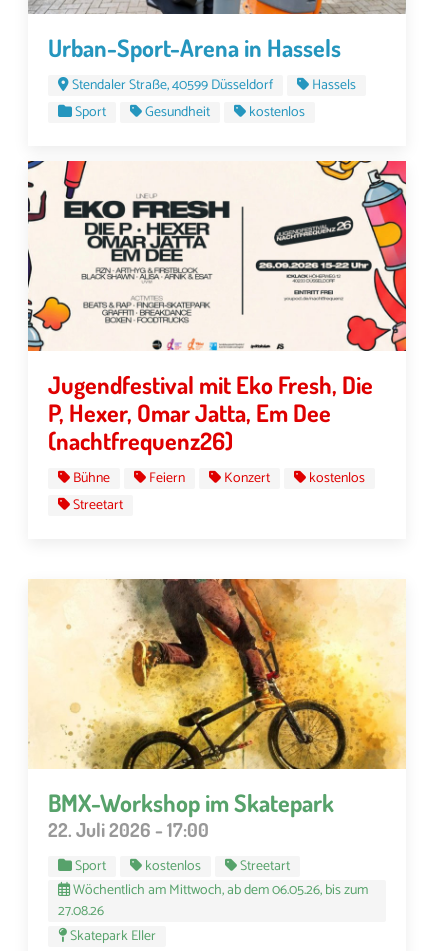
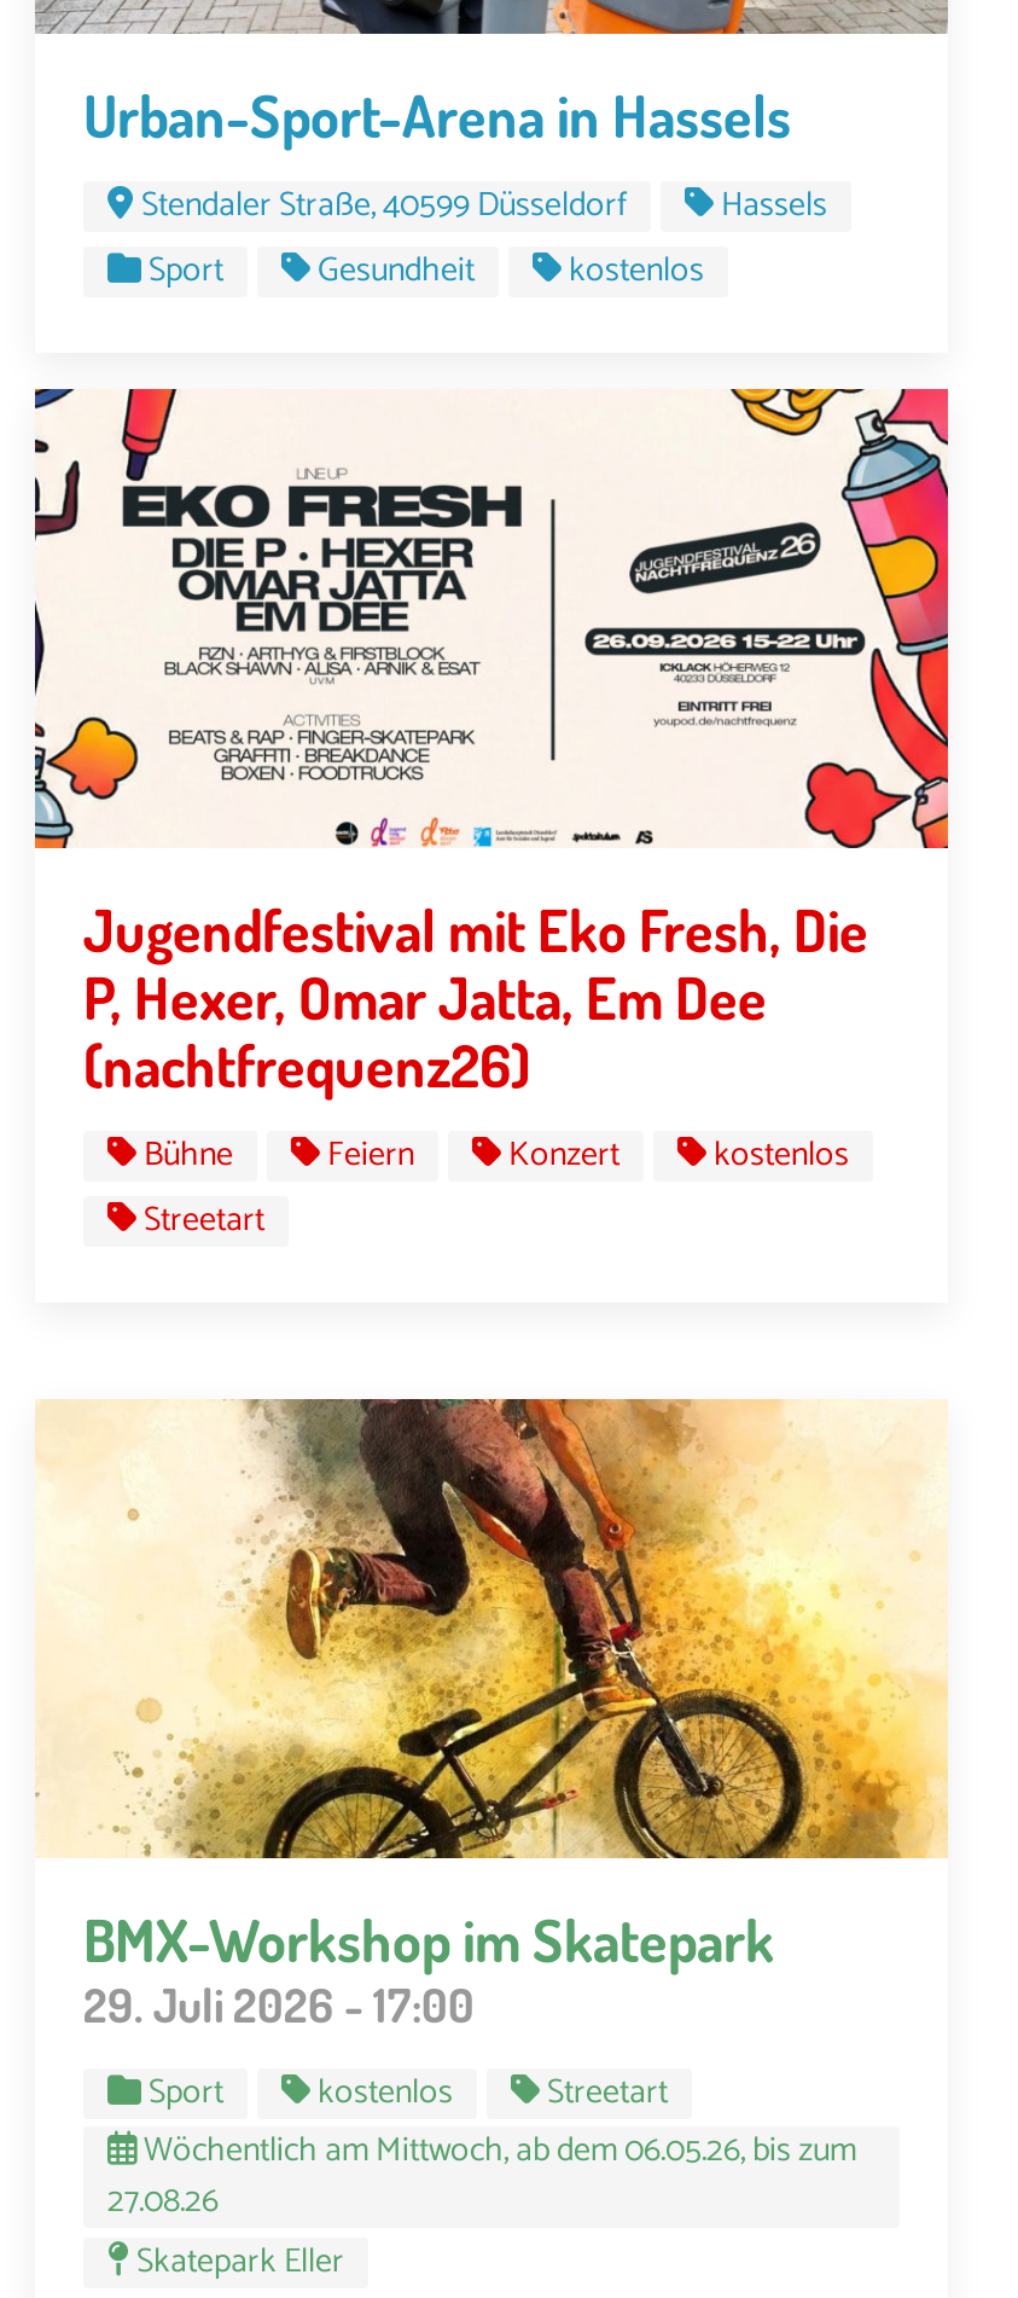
[48,817,209,842] 22. Juli 2026 - 17:00 -> [83,1974,475,2035] 29. Juli 2026 - 17:00

